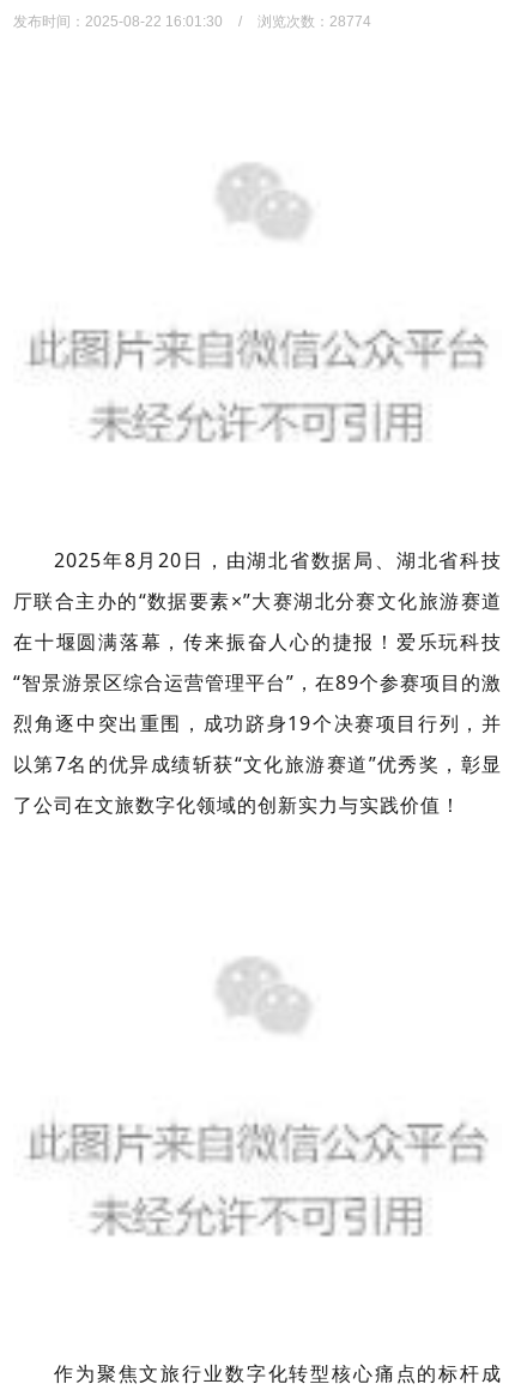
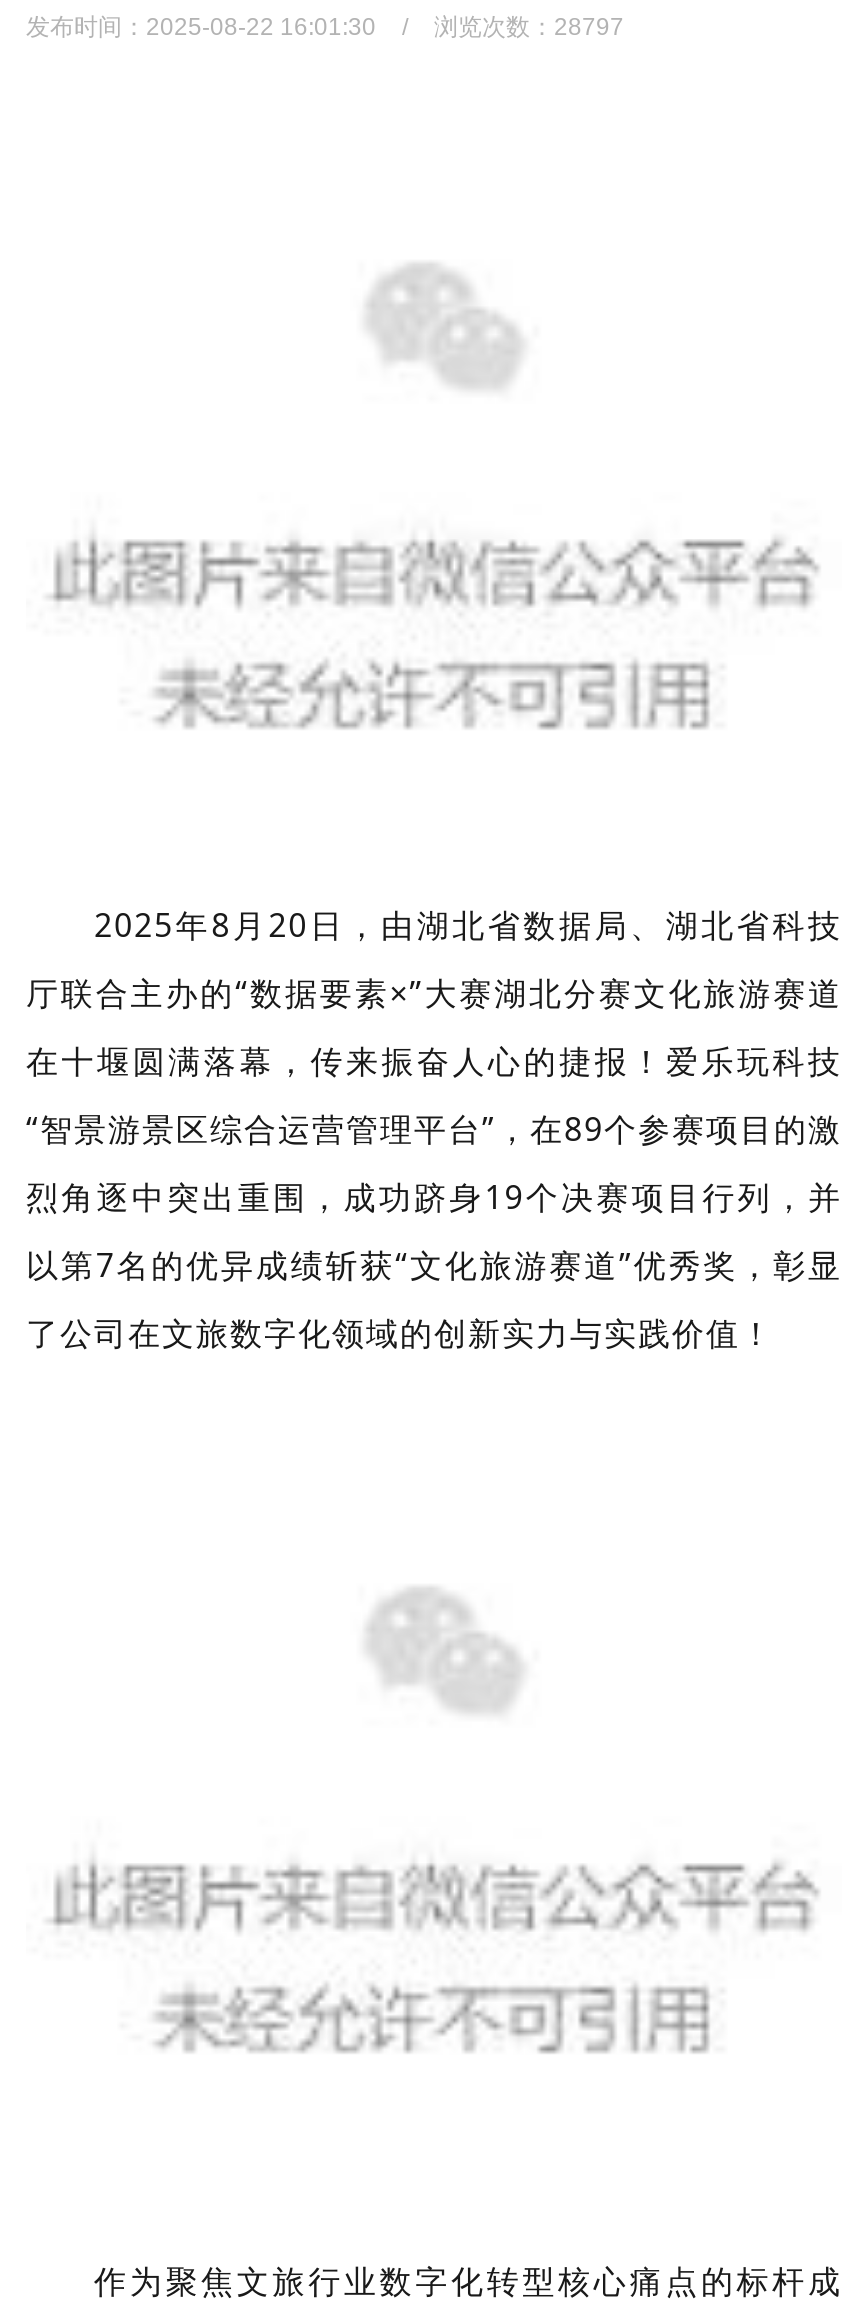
[254,13,371,30] 浏览次数：28774 -> [428,13,624,41] 浏览次数：28797

